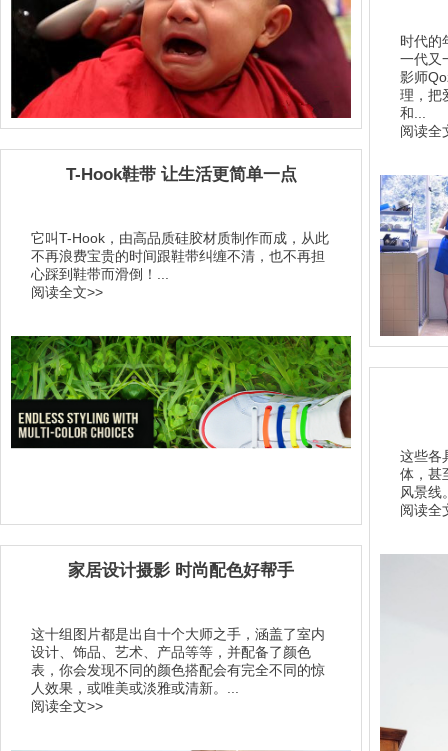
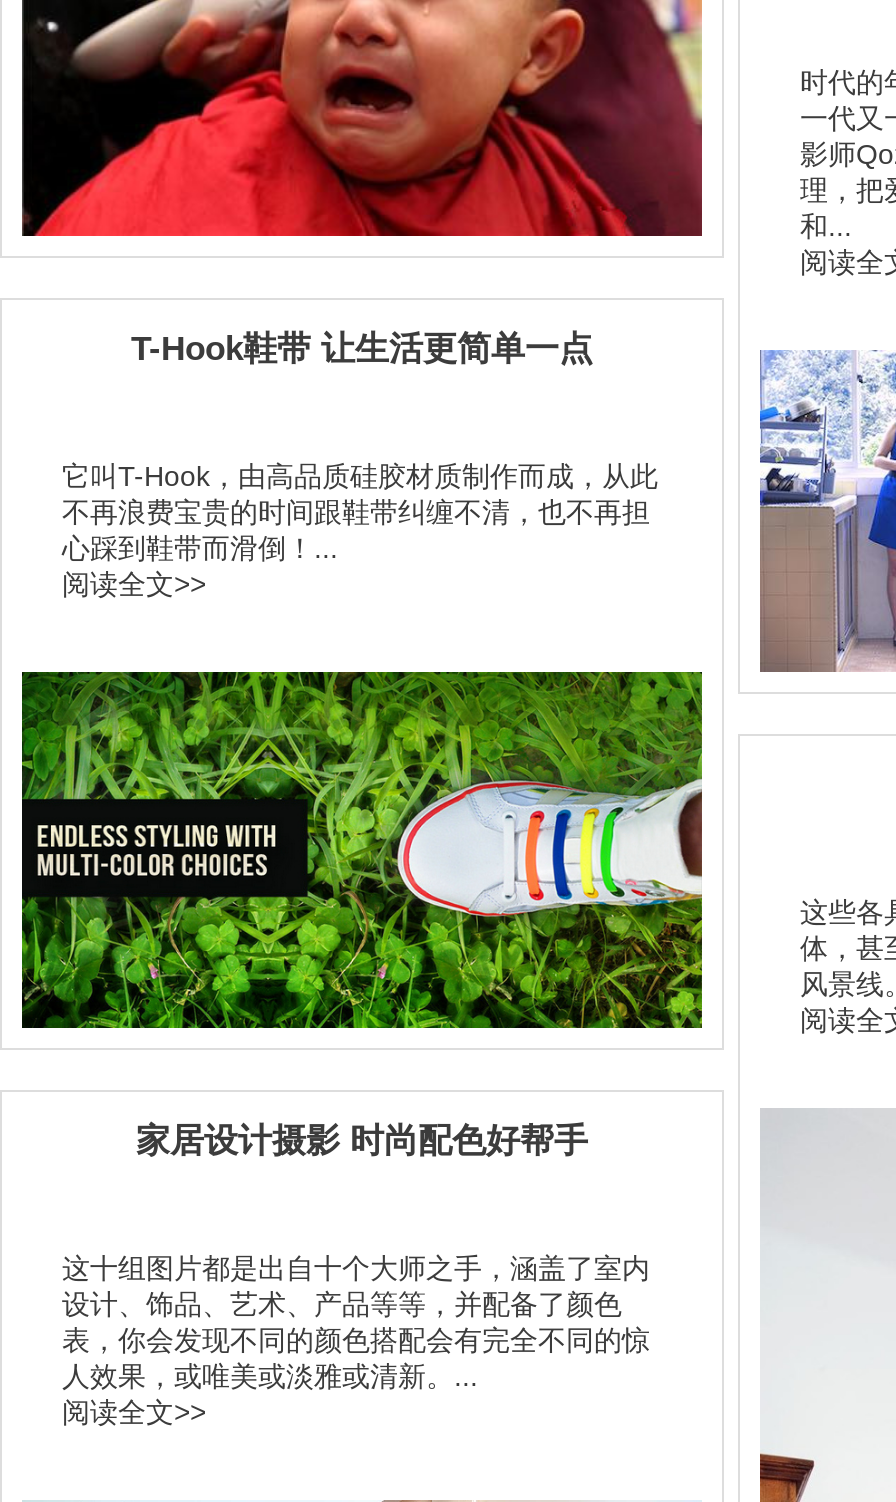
none -> [20,894,704,1030] [image]

